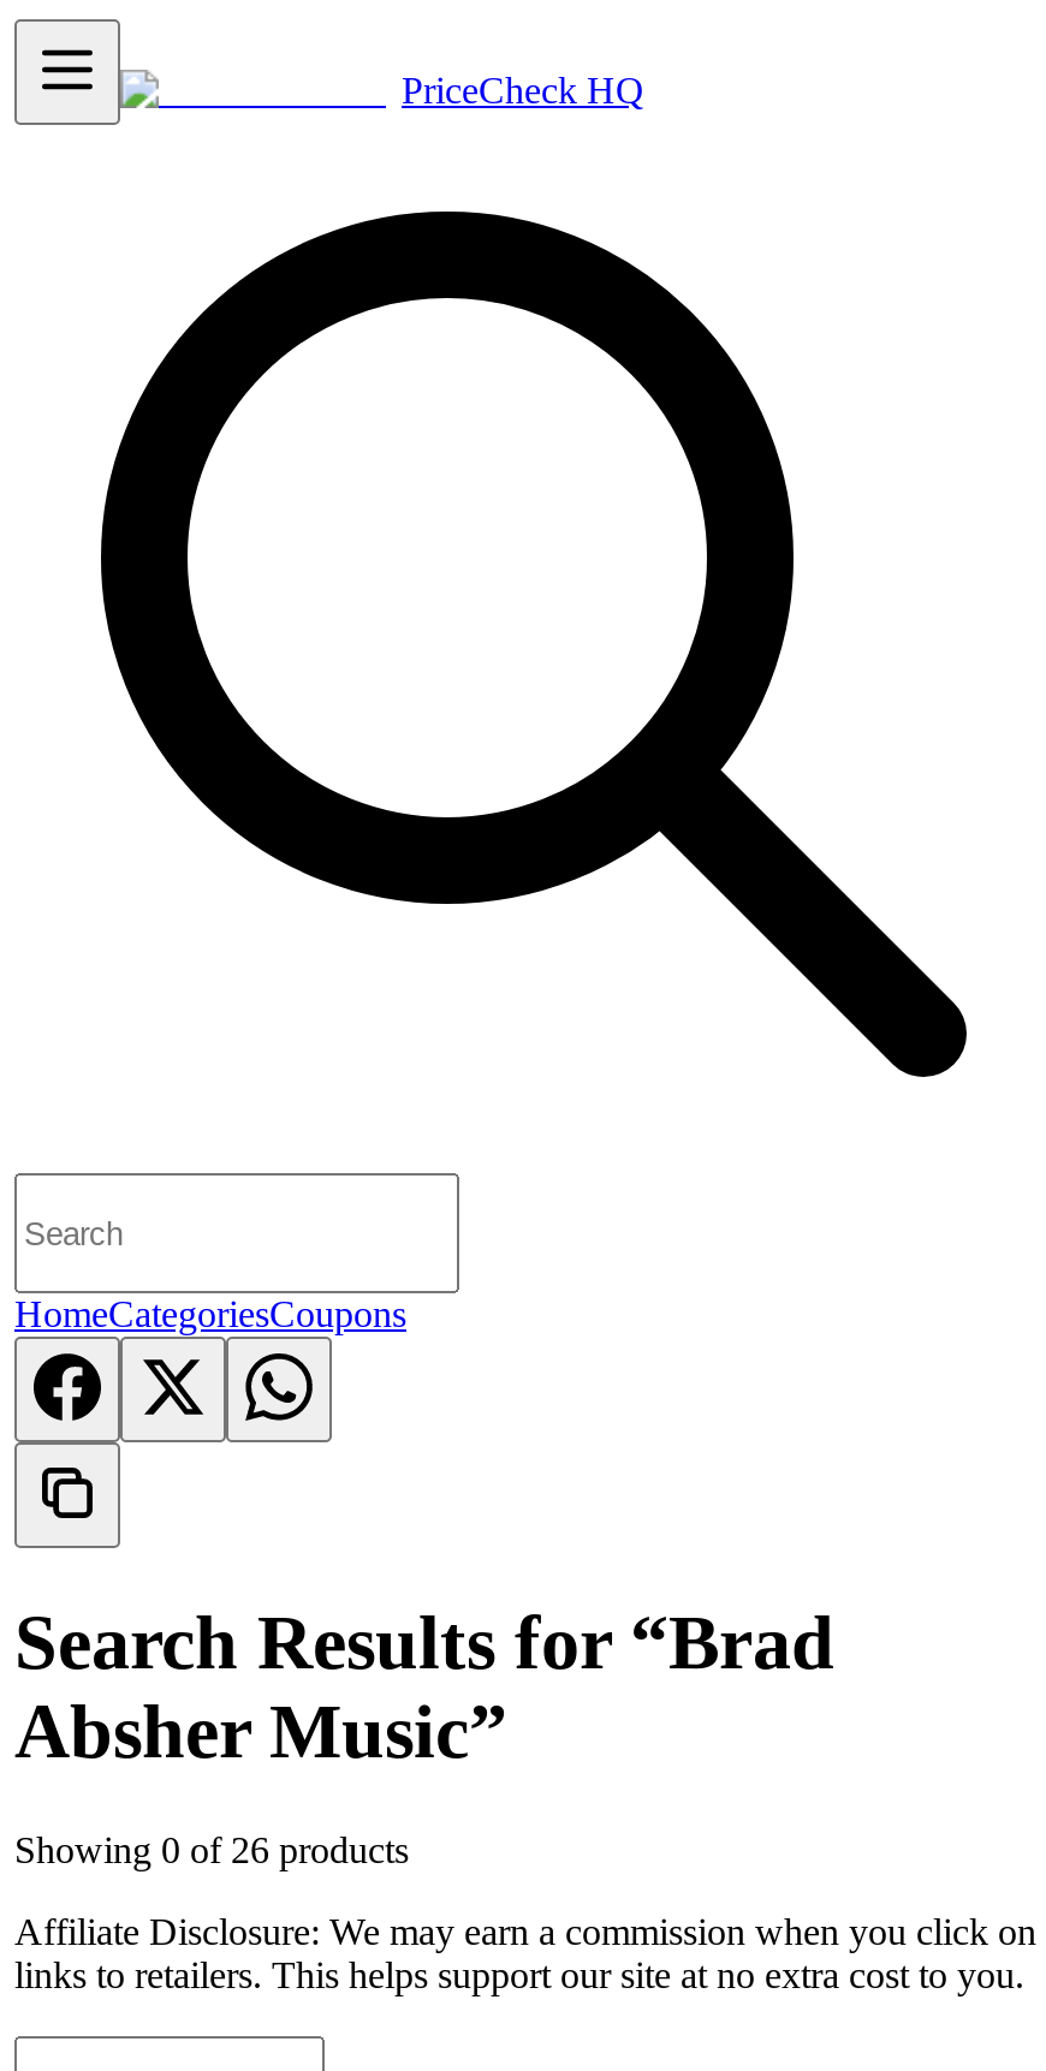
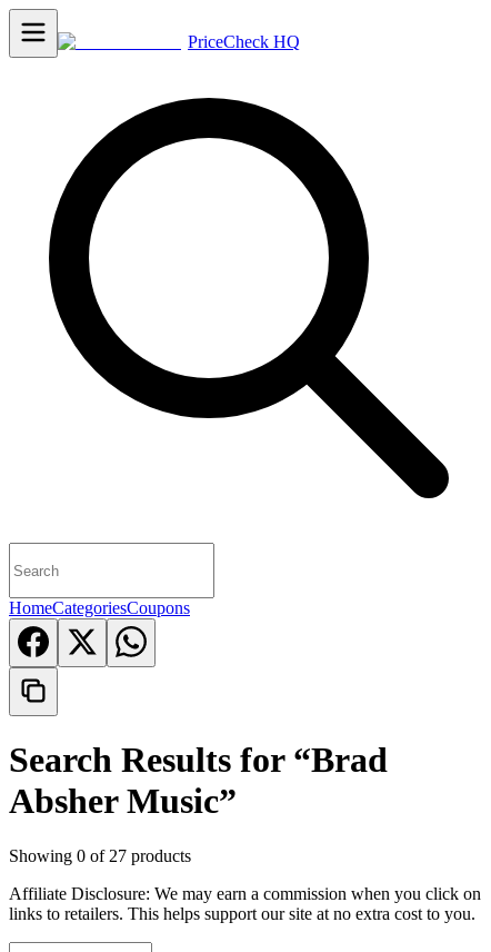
[14,1829,409,1870] Showing 0 of 26 products -> [9,846,191,865] Showing 0 of 27 products

